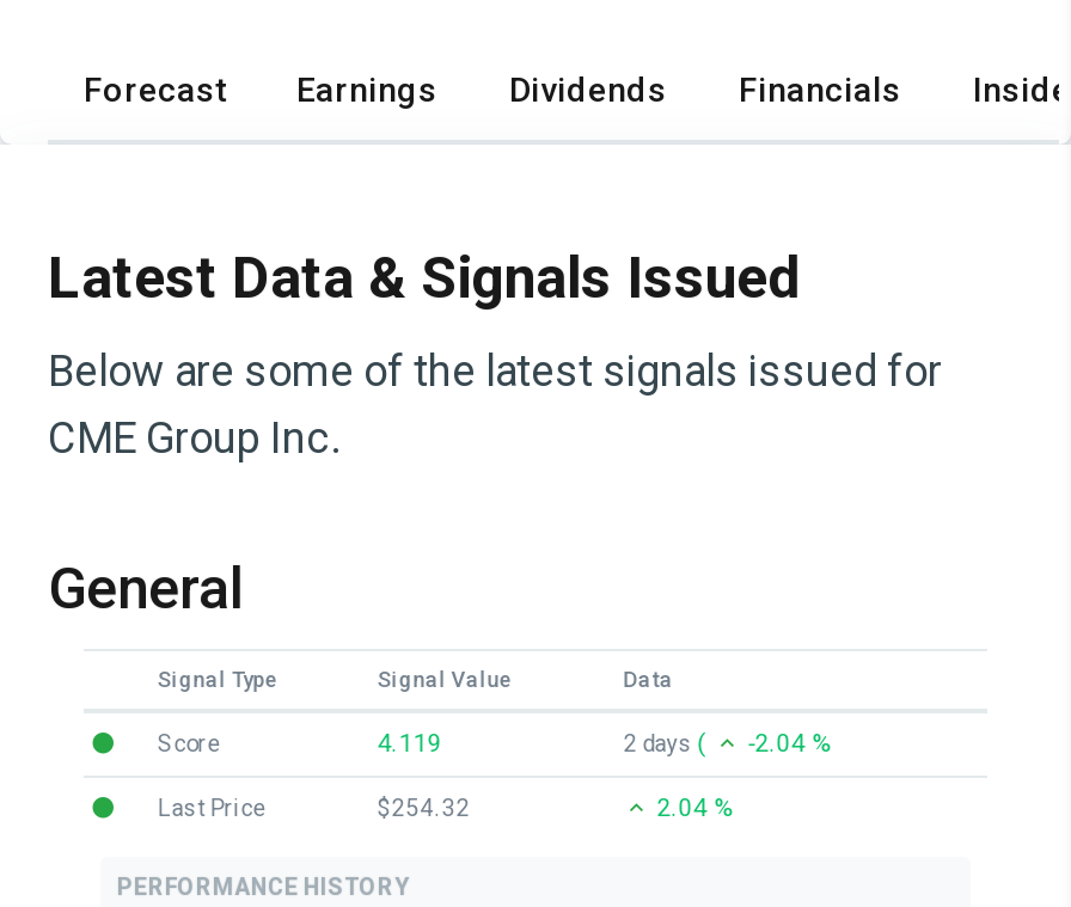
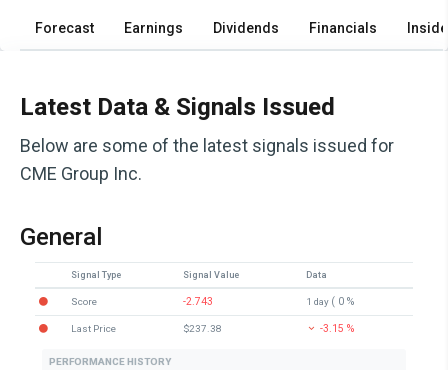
[377,728,829,759] 4.119 | 2 days ( | -2.04 % -> [183,295,354,308] -2.743 | 1 day ( 0 %
[377,795,470,821] $254.32 -> [183,323,222,334] $237.38
[650,793,731,824] 2.04 % -> [317,322,354,335] -3.15 %

